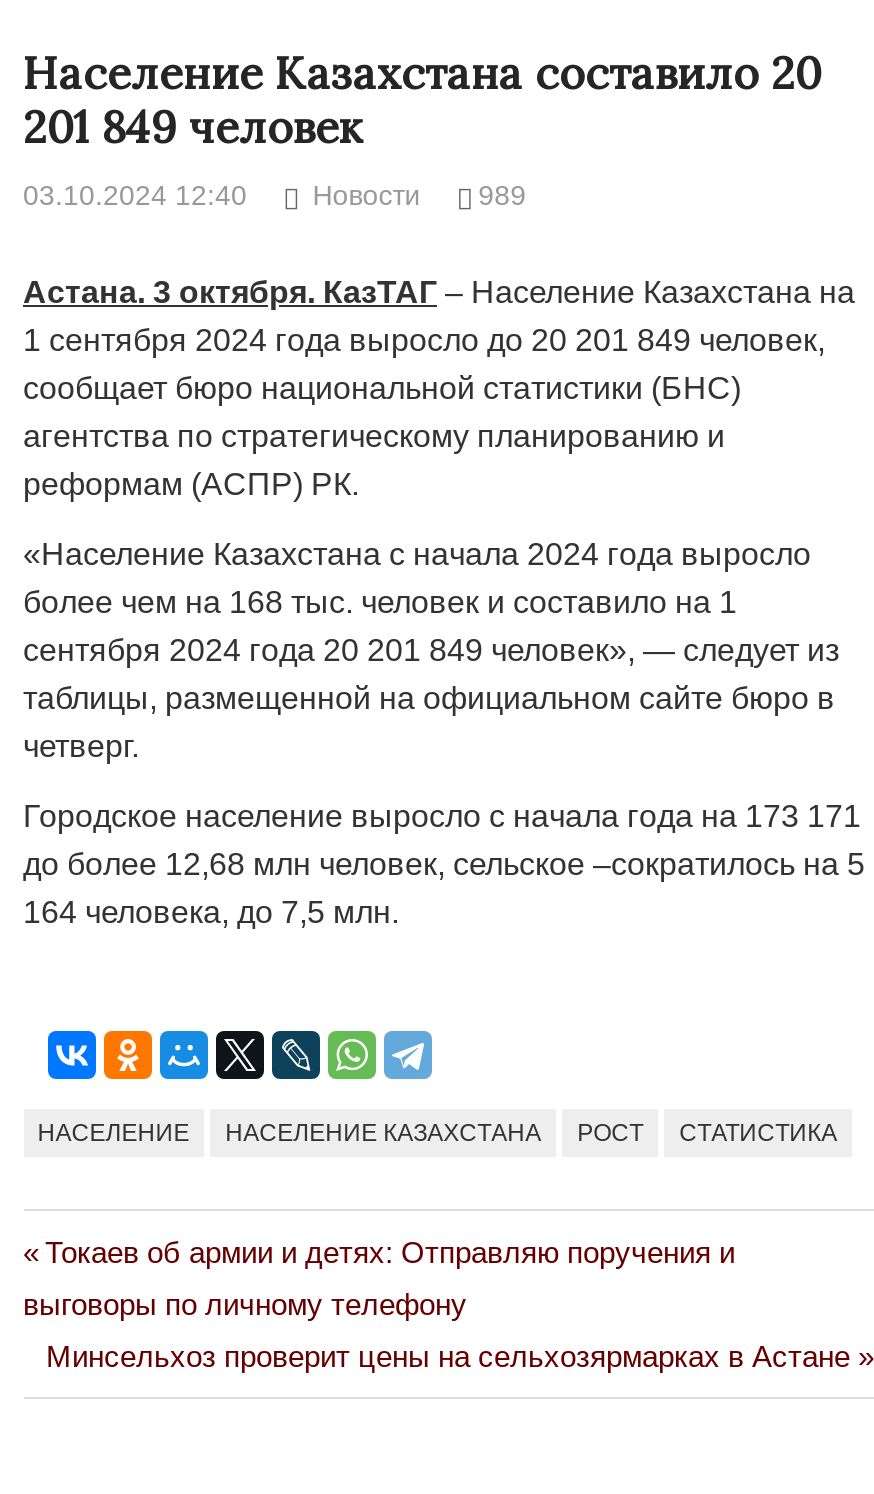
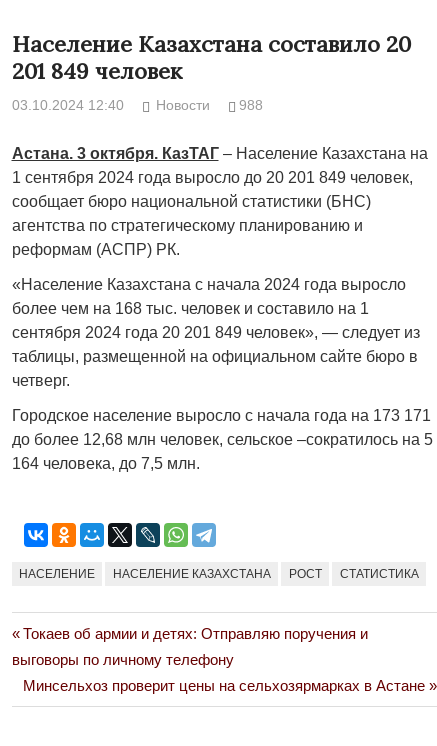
[313,179,526,211] Новости 989 -> [156,97,263,113] Новости 988

